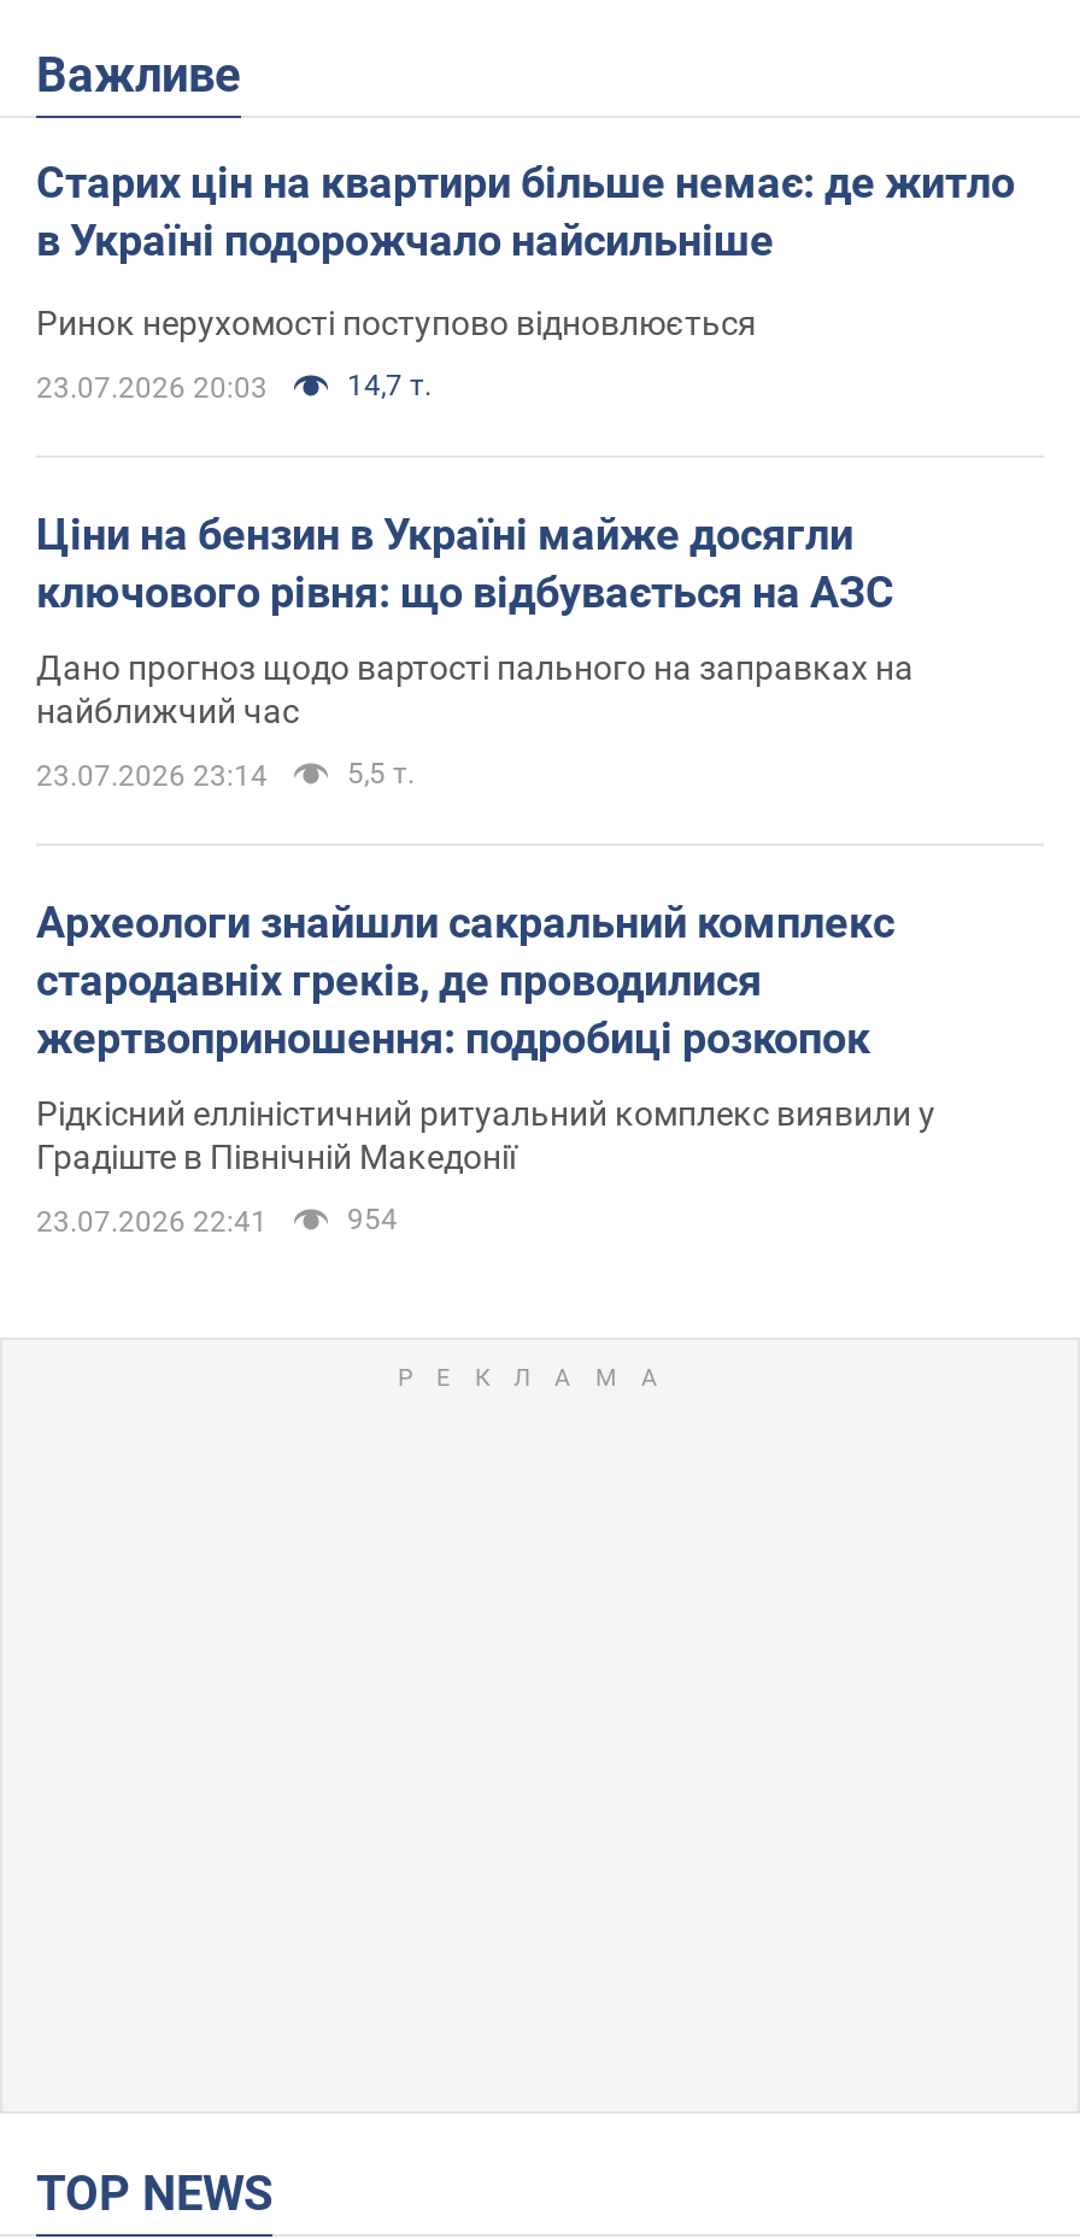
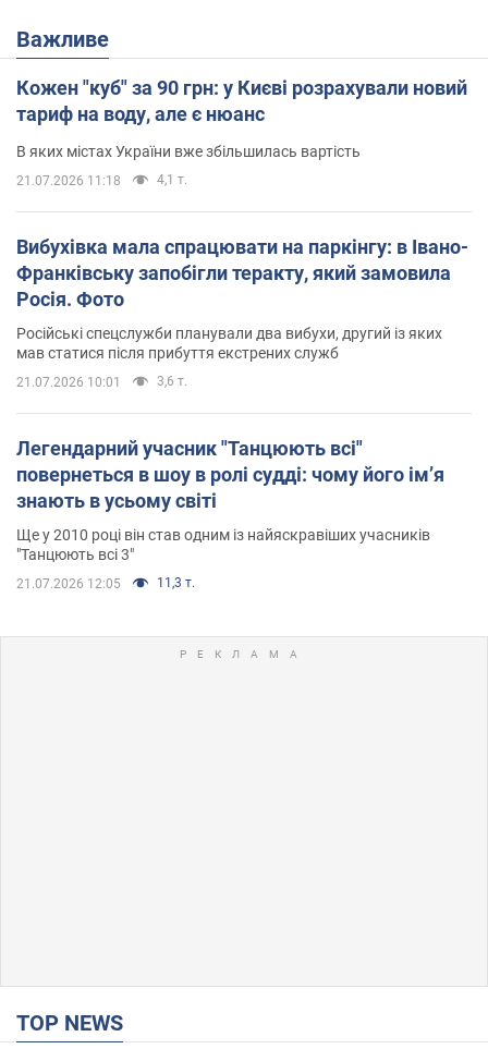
[36,156,1015,264] Старих цін на квартири більше немає: де житло | в Україні подорожчало найсильніше -> [16,76,467,125] Кожен "куб" за 90 грн: у Києві розрахували новий | тариф на воду, але є нюанс
[36,303,757,342] Ринок нерухомості поступово відновлюється -> [16,142,361,160] В яких містах України вже збільшилась вартість
[36,368,432,404] 23.07.2026 20:03 | 14,7 т. -> [16,172,187,188] 21.07.2026 11:18 | 4,1 т.
[36,508,894,616] Ціни на бензин в Україні майже досягли | ключового рівня: що відбувається на АЗС -> [16,235,468,310] Вибухівка мала спрацювати на паркінгу: в Івано- | Франківську запобігли теракту, який замовила | Росія. Фото
[36,648,914,730] Дано прогноз щодо вартості пального на заправках на | найближчий час -> [16,324,442,361] Російські спецслужби планували два вибухи, другий із яких | мав статися після прибуття екстрених служб
[36,756,415,792] 23.07.2026 23:14 | 5,5 т. -> [16,373,187,390] 21.07.2026 10:01 | 3,6 т.
[36,896,894,1062] Археологи знайшли сакральний комплекс | стародавніх греків, де проводилися | жертвоприношення: подробиці розкопок -> [16,436,444,512] Легендарний учасник "Танцюють всі" | повернеться в шоу в ролі судді: чому його імʼя | знають в усьому світі
[36,1093,935,1175] Рідкісний елліністичний ритуальний комплекс виявили у | Градіште в Північній Македонії -> [16,526,430,563] Ще у 2010 році він став одним із найяскравіших учасників | "Танцюють всі 3"
[36,1202,398,1238] 23.07.2026 22:41 | 954 -> [16,575,195,591] 21.07.2026 12:05 | 11,3 т.

